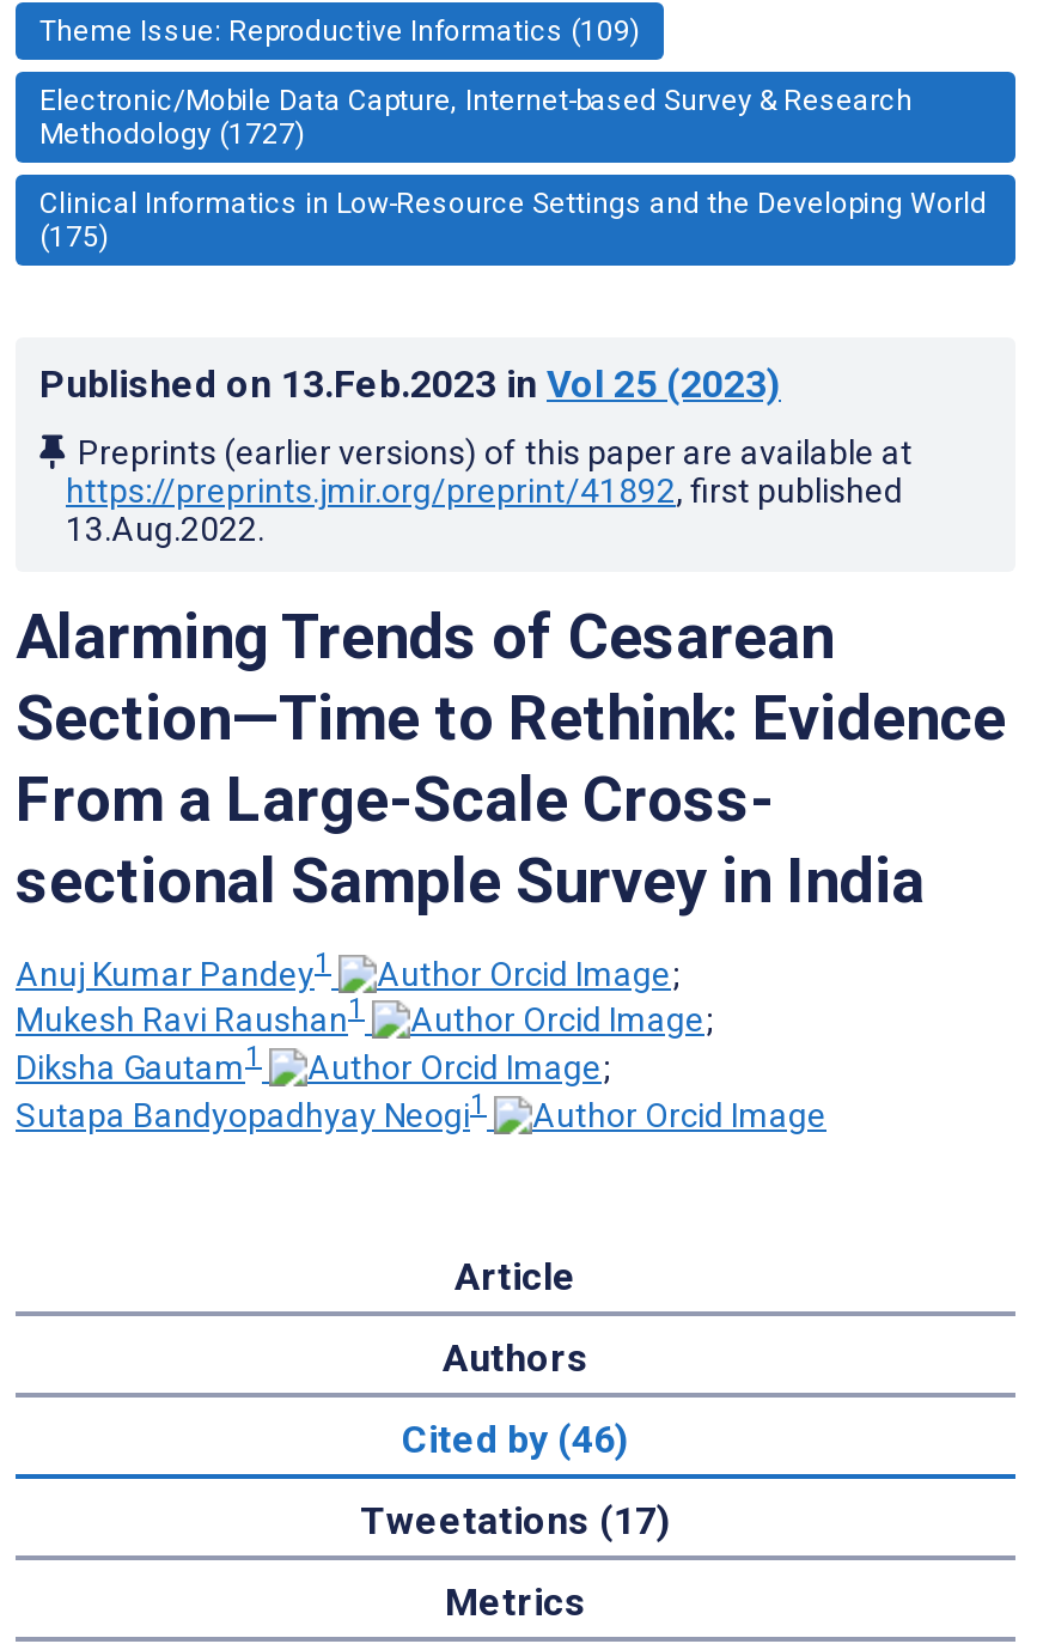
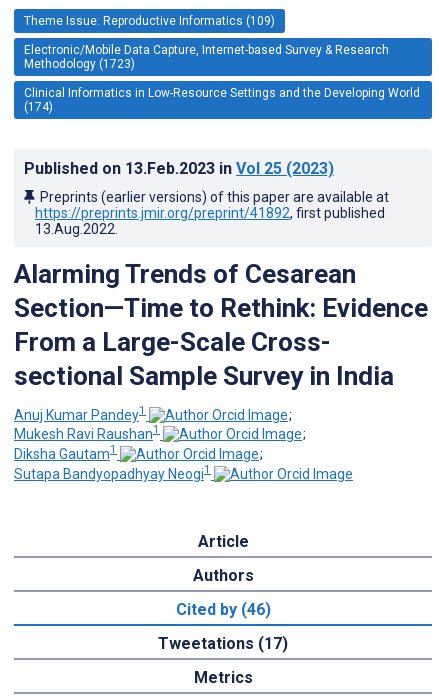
[39,117,305,151] Methodology (1727) -> [24,57,135,71] Methodology (1723)
[39,220,109,253] (175) -> [24,100,53,114] (174)

